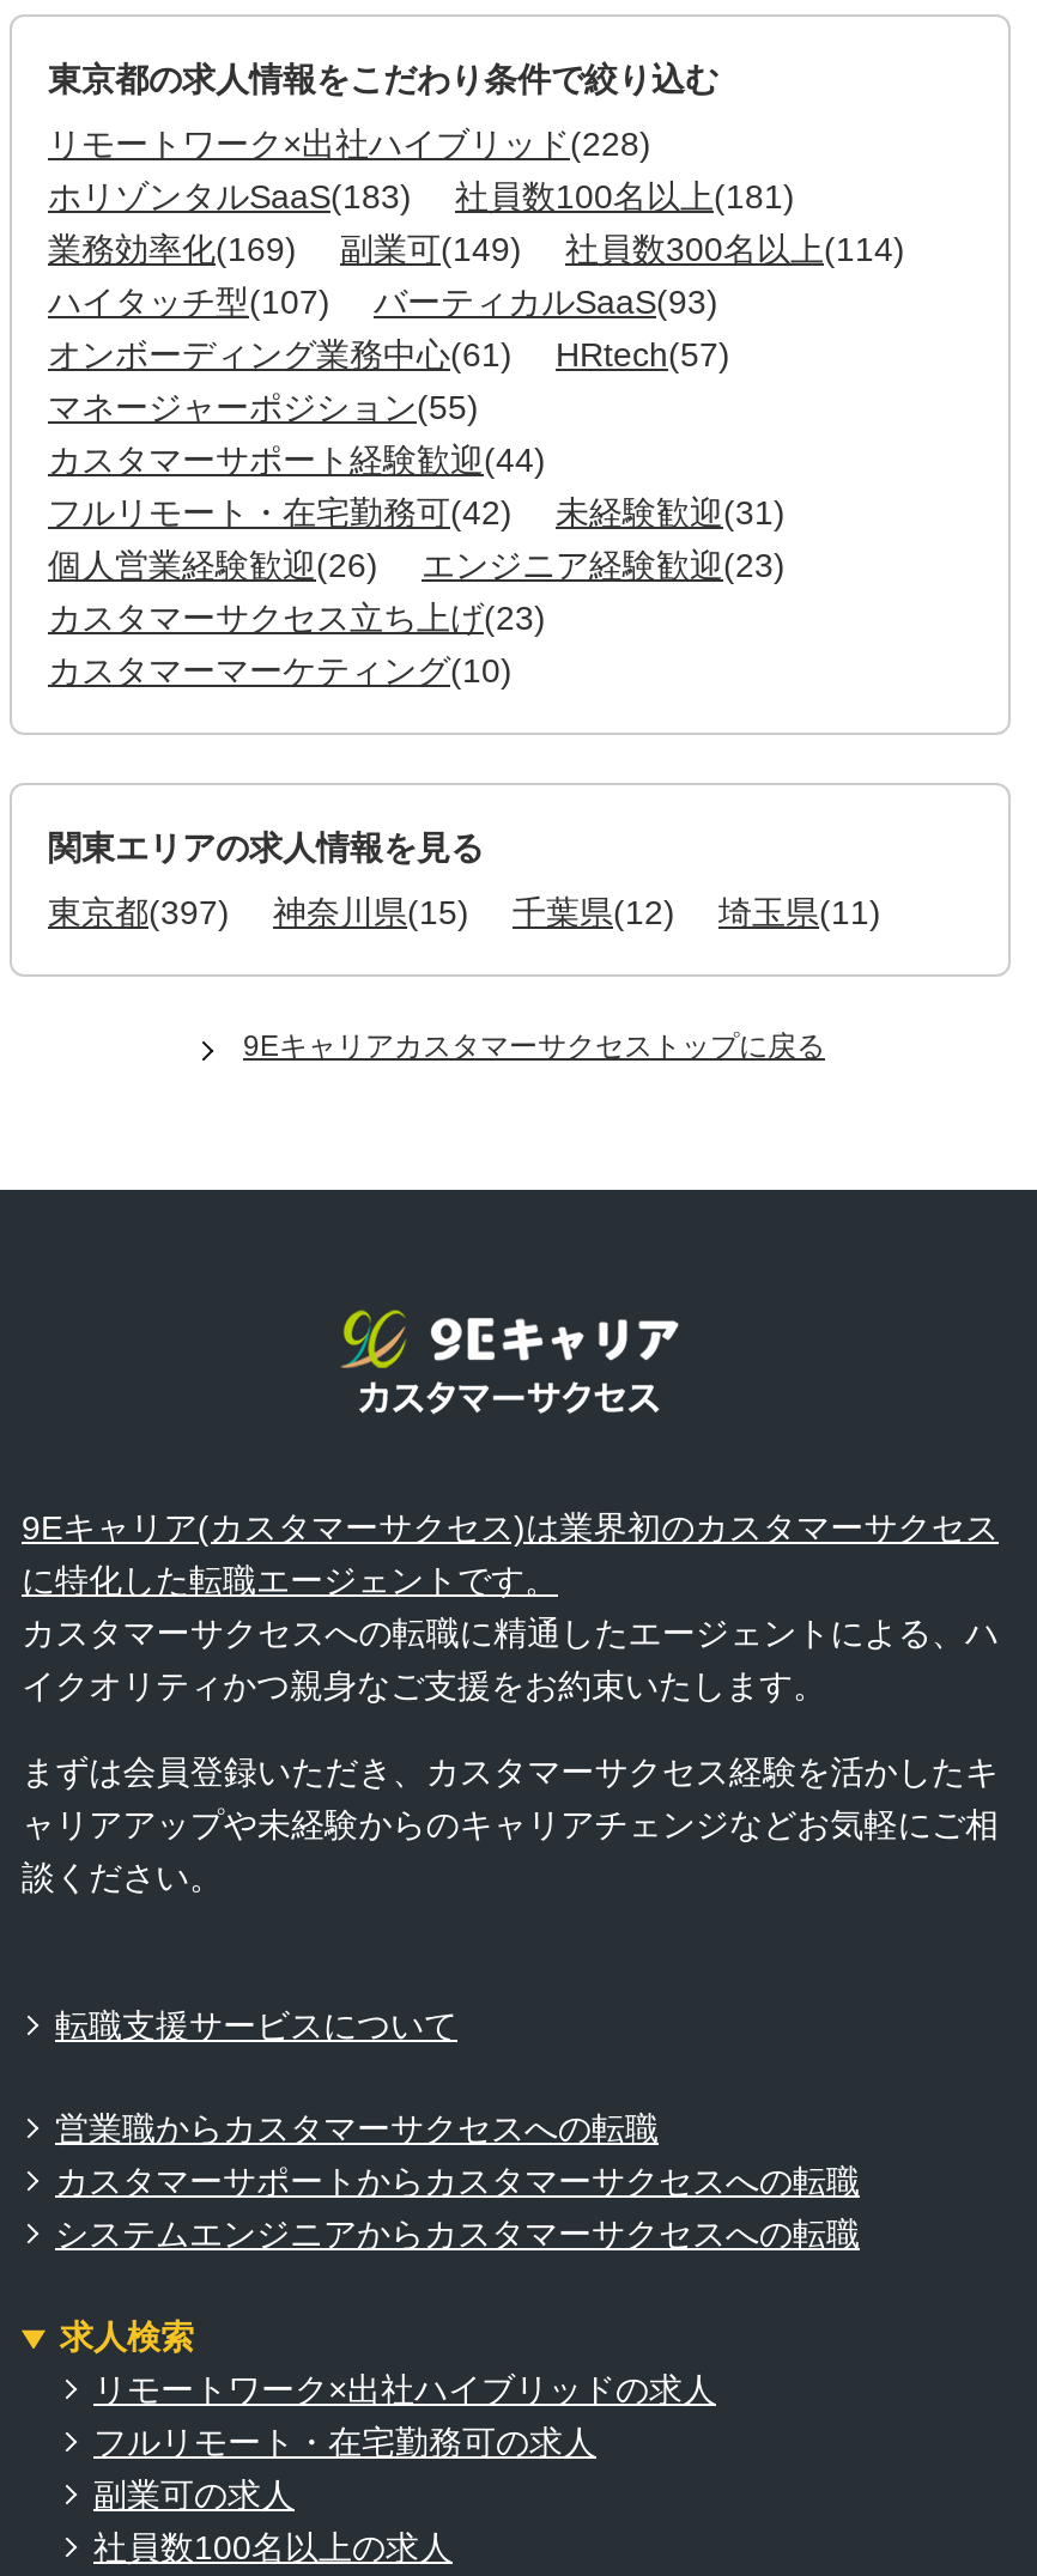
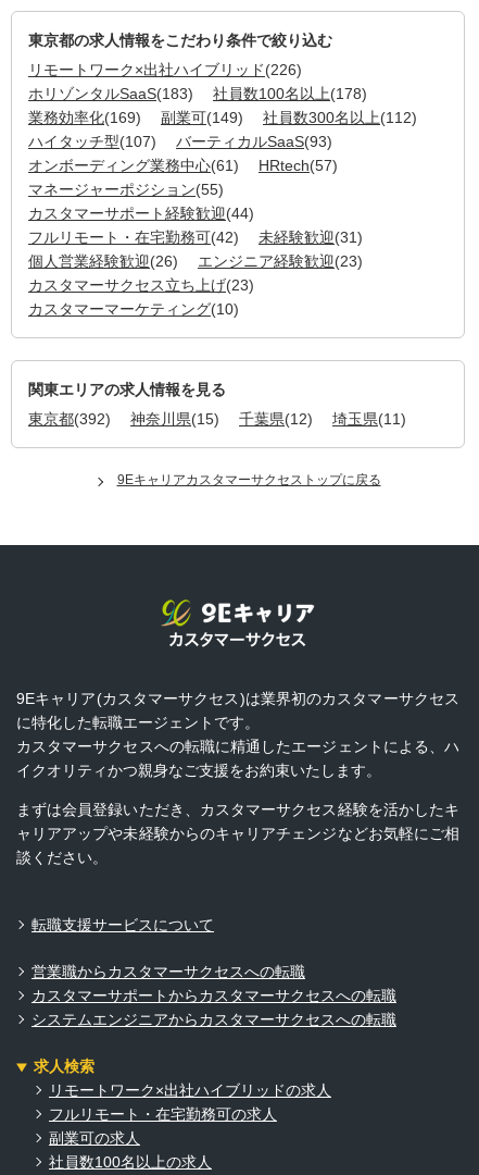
[48,125,651,164] リモートワーク×出社ハイブリッド(228) -> [28,61,302,79] リモートワーク×出社ハイブリッド(226)
[455,178,795,216] 社員数100名以上(181) -> [213,85,367,103] 社員数100名以上(178)
[565,231,905,269] 社員数300名以上(114) -> [263,109,417,127] 社員数300名以上(112)
[48,894,881,932] 東京都(397) 神奈川県(15) 千葉県(12) 埼玉県(11) -> [28,411,406,428] 東京都(392) 神奈川県(15) 千葉県(12) 埼玉県(11)

